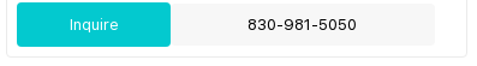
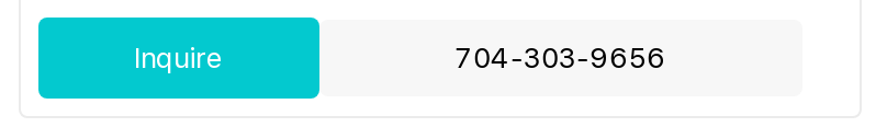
[248,15,357,33] 830-981-5050 -> [455,41,666,74] 704-303-9656

